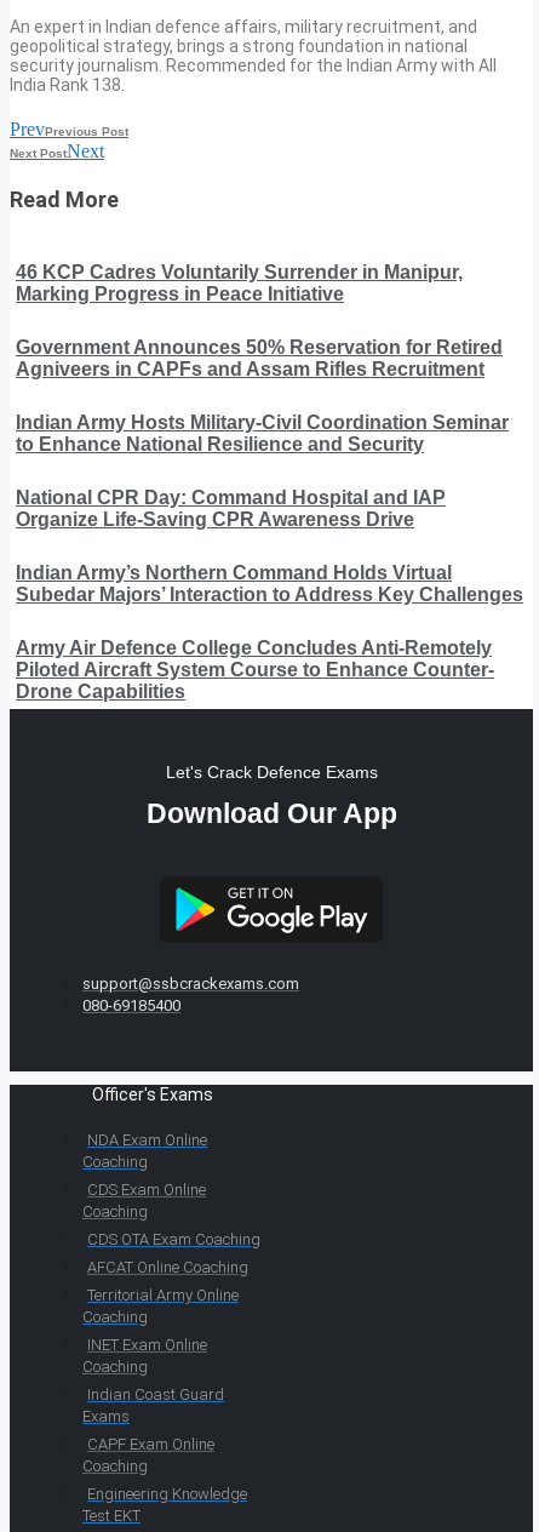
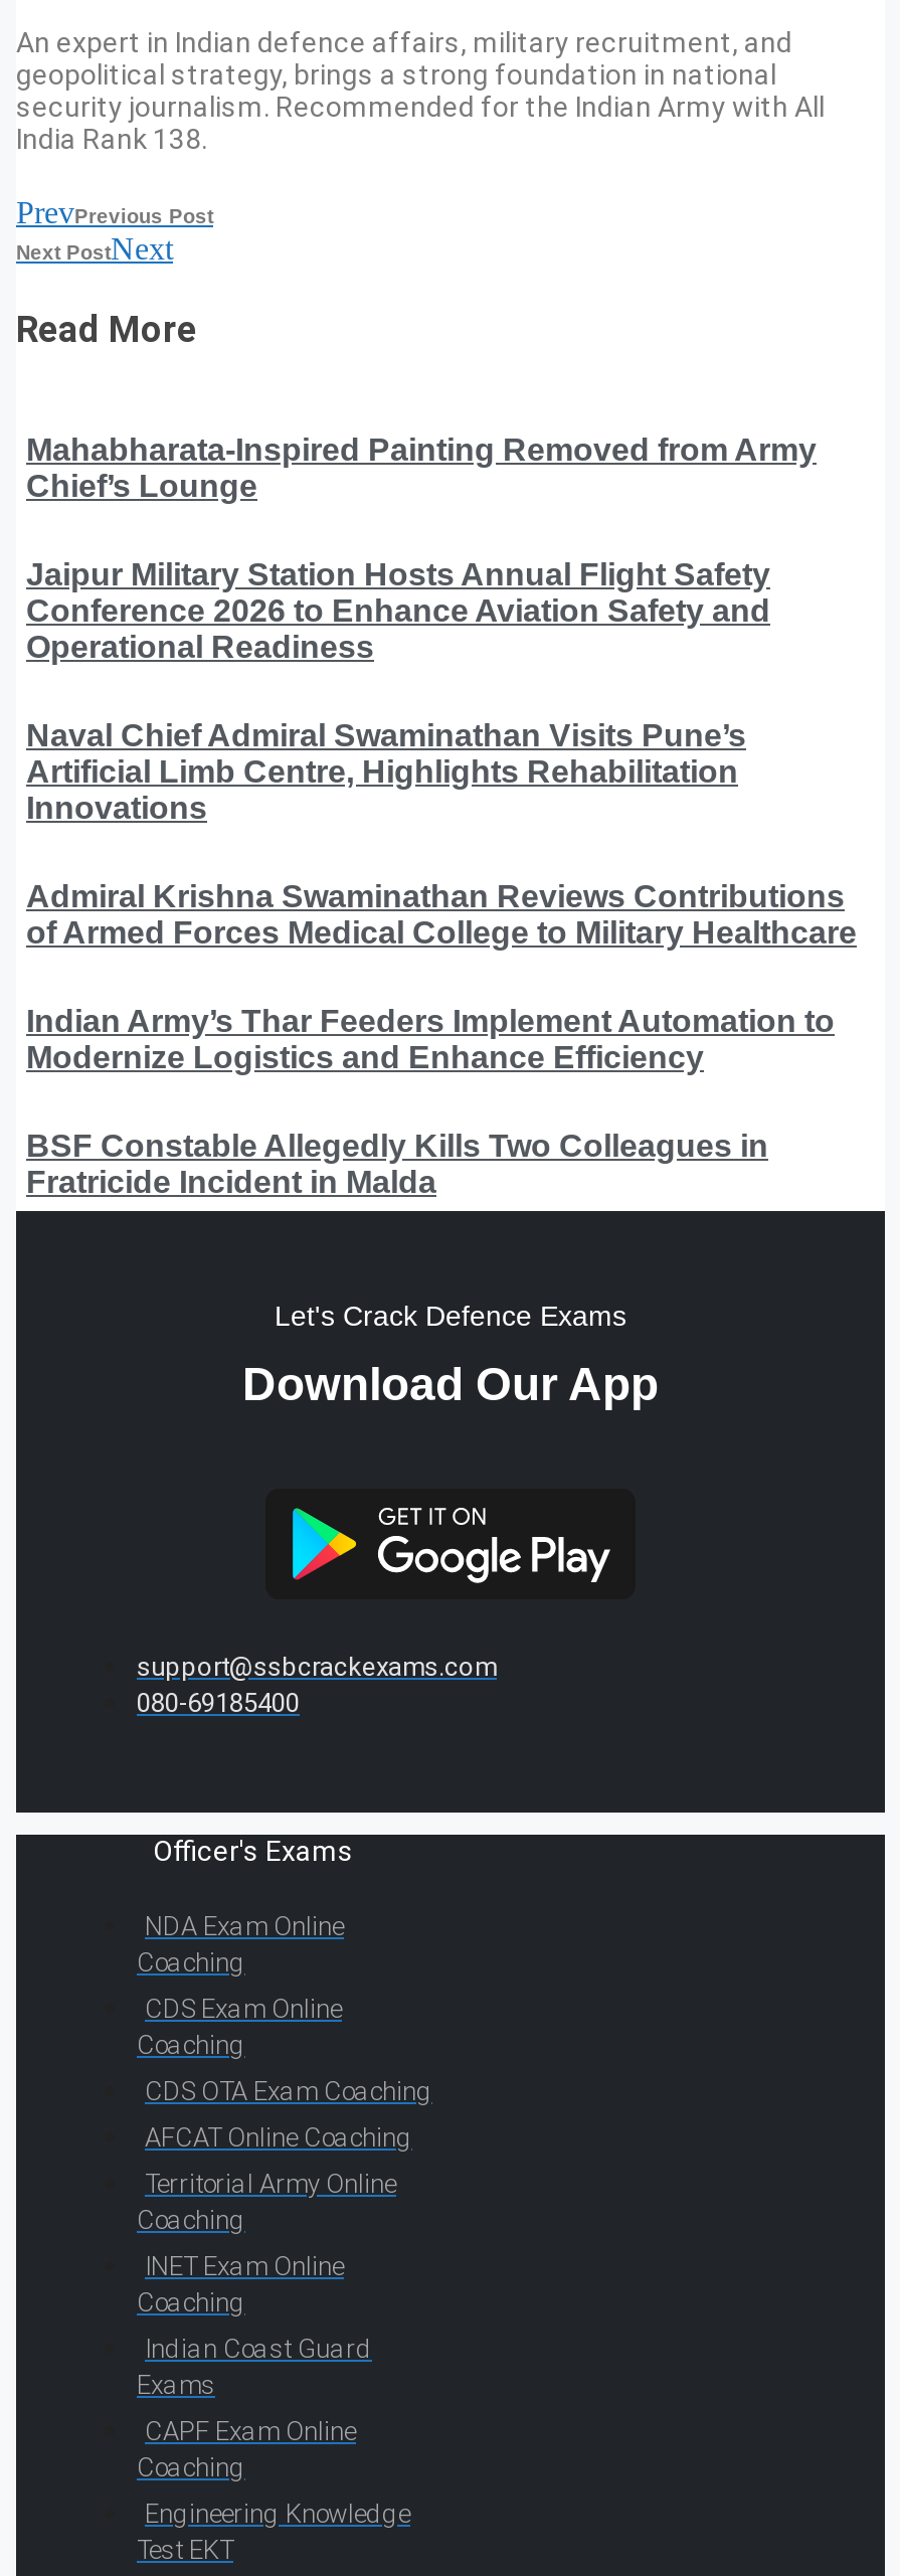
[16,262,463,304] 46 KCP Cadres Voluntarily Surrender in Manipur, | Marking Progress in Peace Initiative -> [26,432,817,503] Mahabharata-Inspired Painting Removed from Army | Chief’s Lounge
[16,337,503,379] Government Announces 50% Reservation for Retired | Agniveers in CAPFs and Assam Rifles Recruitment -> [26,557,770,663] Jaipur Military Station Hosts Annual Flight Safety | Conference 2026 to Enhance Aviation Safety and | Operational Readiness
[16,412,509,454] Indian Army Hosts Military-Civil Coordination Seminar | to Enhance National Resilience and Security -> [26,718,746,824] Naval Chief Admiral Swaminathan Visits Pune’s | Artificial Limb Centre, Highlights Rehabilitation | Innovations
[16,487,446,529] National CPR Day: Command Hospital and IAP | Organize Life-Saving CPR Awareness Drive -> [26,879,857,949] Admiral Krishna Swaminathan Reviews Contributions | of Armed Forces Medical College to Military Healthcare
[16,562,523,605] Indian Army’s Northern Command Holds Virtual | Subedar Majors’ Interaction to Address Key Challenges -> [26,1003,835,1074] Indian Army’s Thar Feeders Implement Automation to | Modernize Logistics and Enhance Efficiency
[16,637,494,702] Army Air Defence College Concludes Anti-Remotely | Piloted Aircraft System Course to Enhance Counter- | Drone Capabilities -> [26,1128,768,1199] BSF Constable Allegedly Kills Two Colleagues in | Fratricide Incident in Malda

